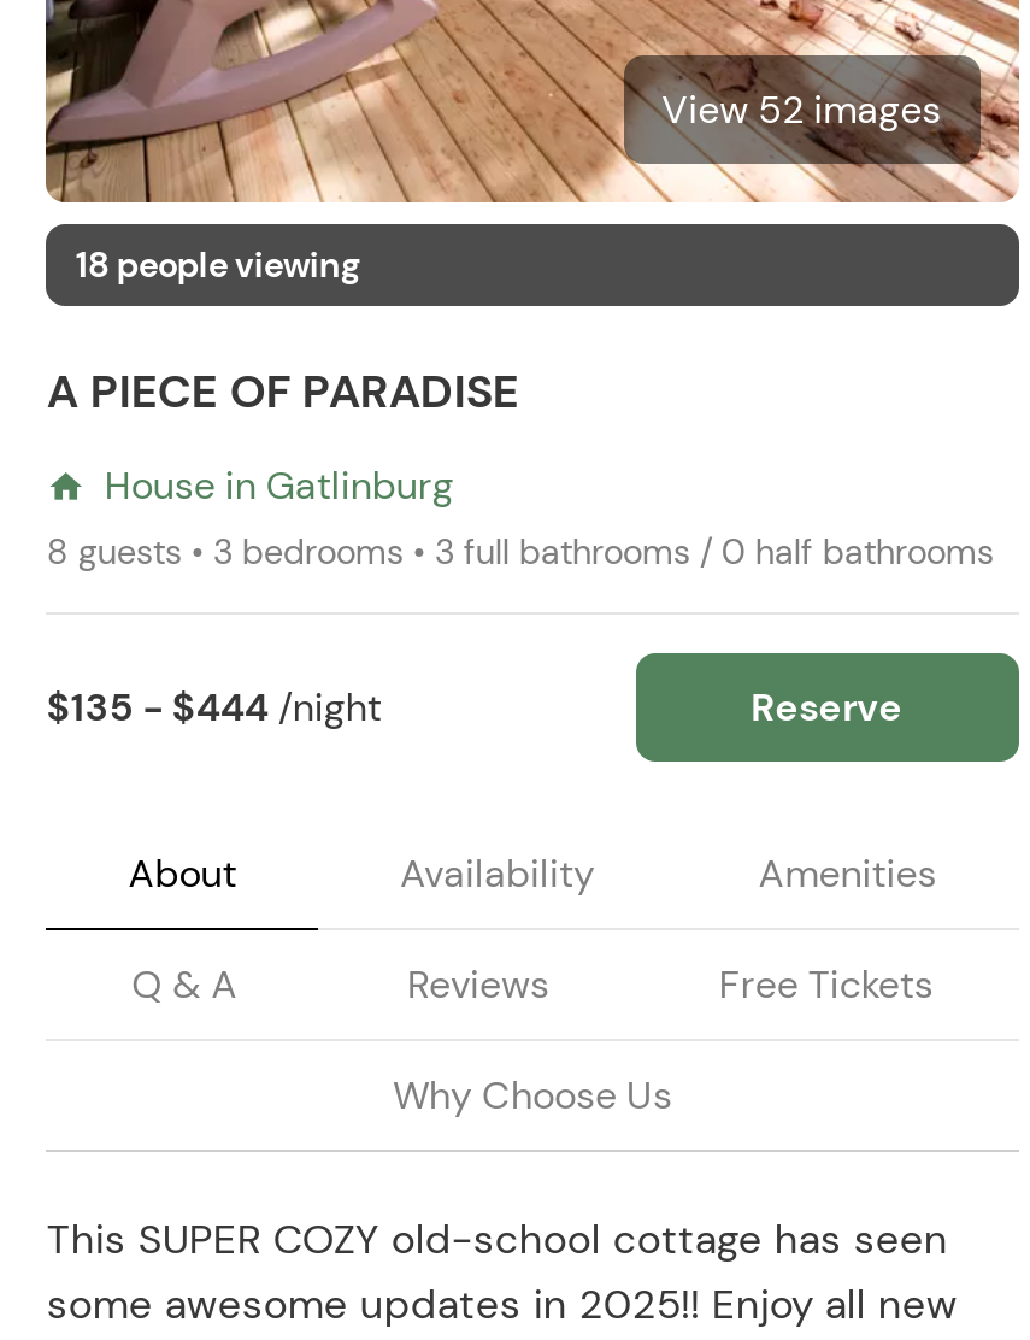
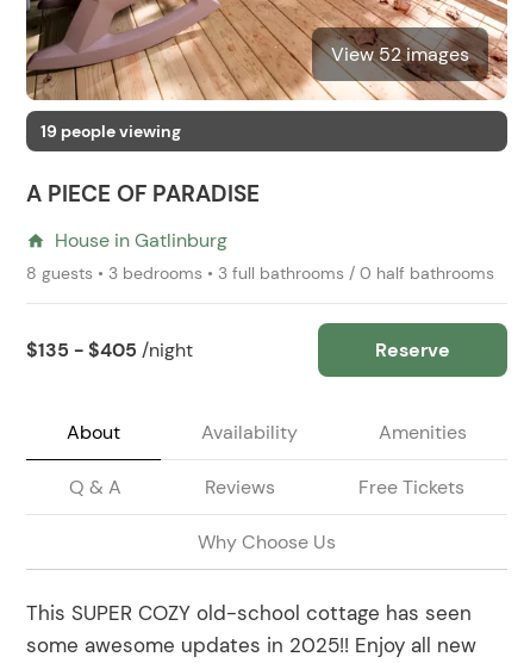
[76,243,360,287] 18 people viewing -> [41,120,181,142] 19 people viewing
[47,682,382,733] $135 - $444 /night -> [27,337,193,363] $135 - $405 /night

